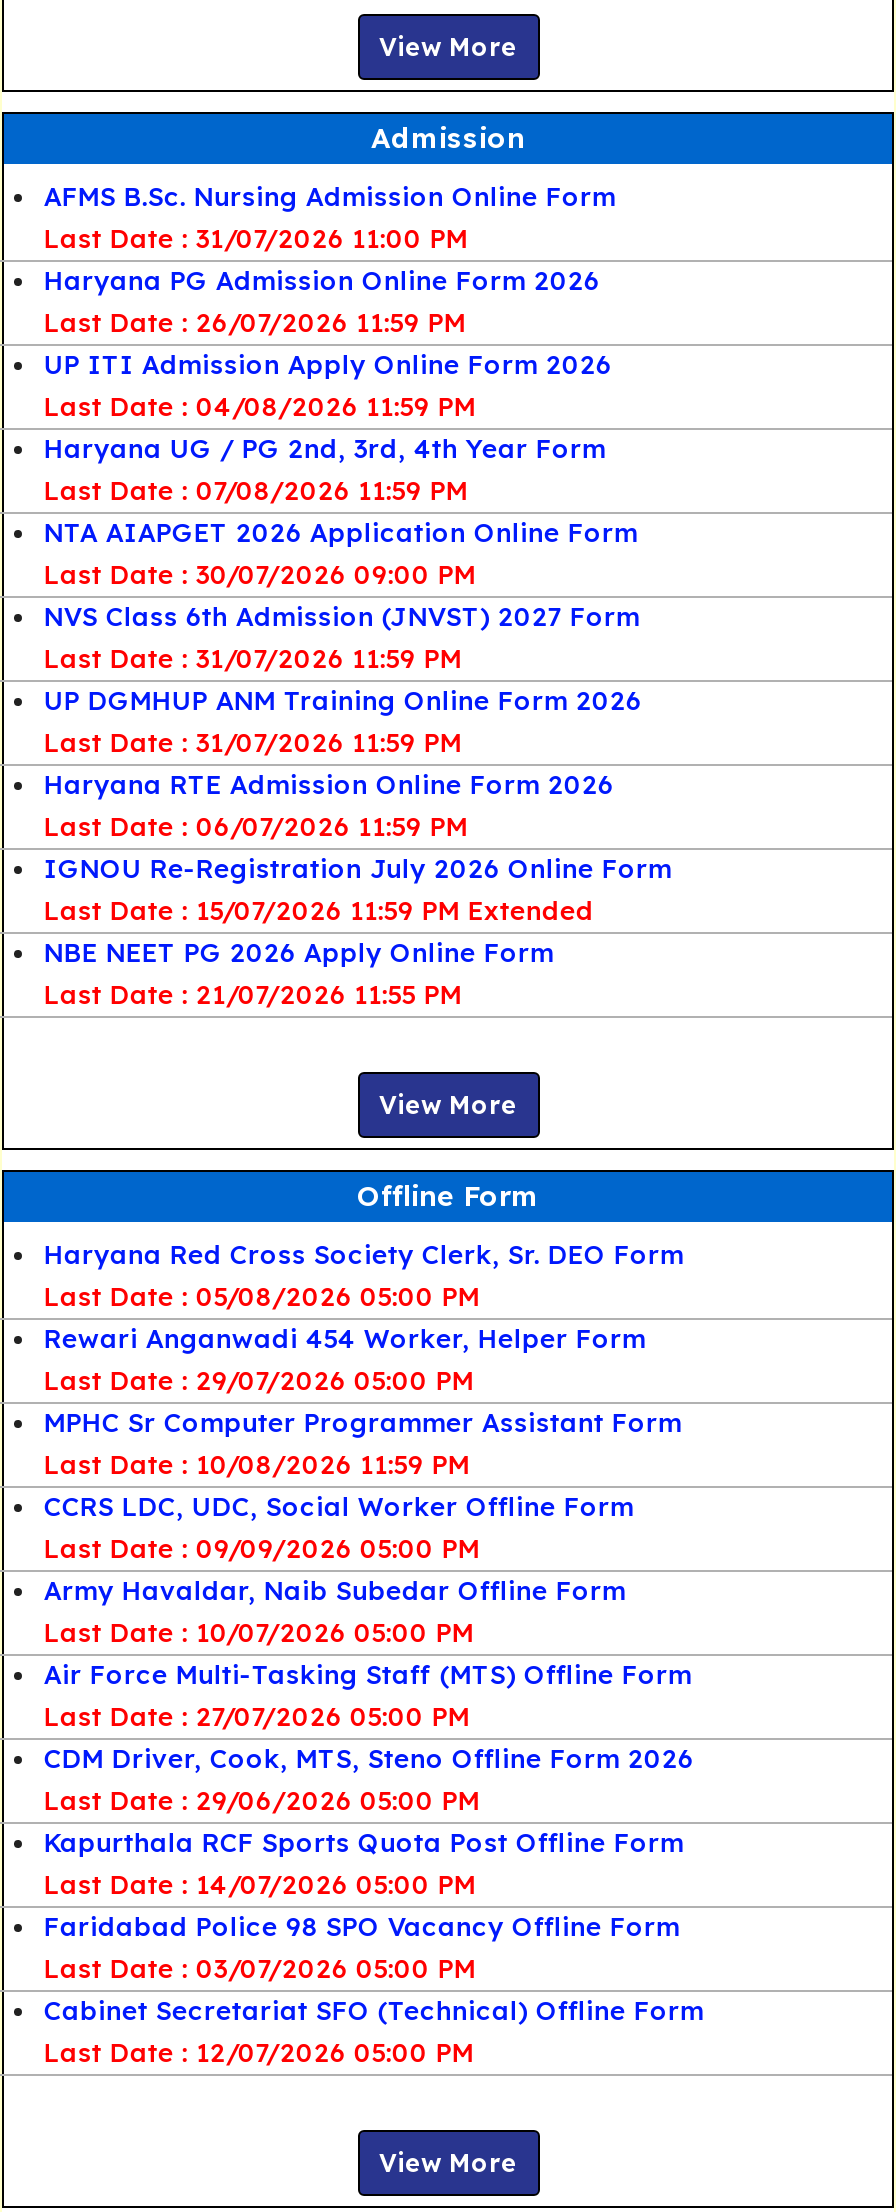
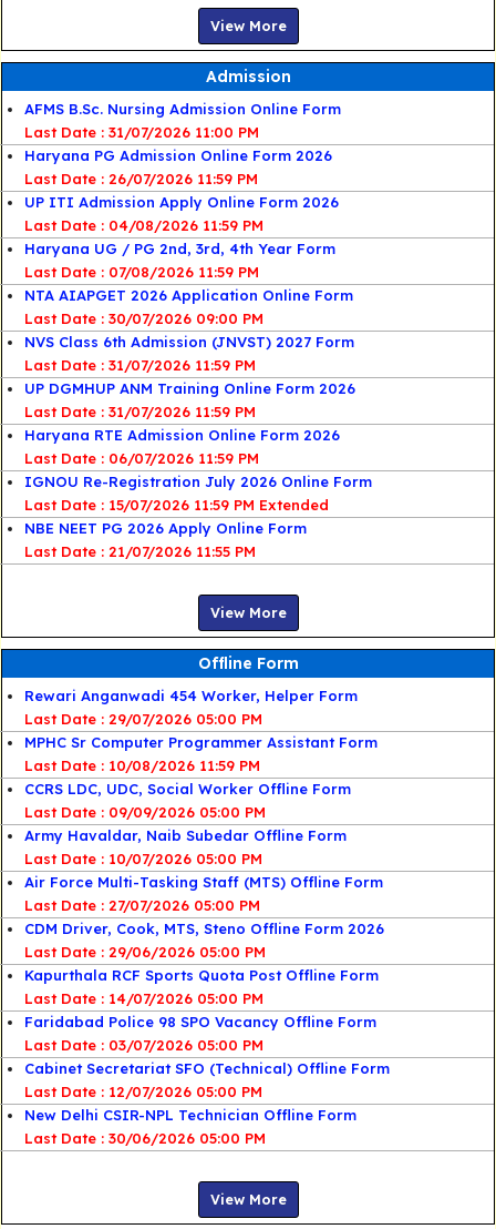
[44,1239,684,1313] Haryana Red Cross Society Clerk, Sr. DEO Form | Last Date : 05/08/2026 05:00 PM -> none
moved [44,1323,704,2069] -> [24,687,390,1101]: Rewari Anganwadi 454 Worker, Helper Form | Last Date : 29/07/2026 05:00 PM | MPHC Sr Computer Programmer Assistant Form | ... | Cabinet Secretariat SFO (Technical) Offline Form | Last Date : 12/07/2026 05:00 PM
none -> [24,1106,356,1147] New Delhi CSIR-NPL Technician Offline Form | Last Date : 30/06/2026 05:00 PM

